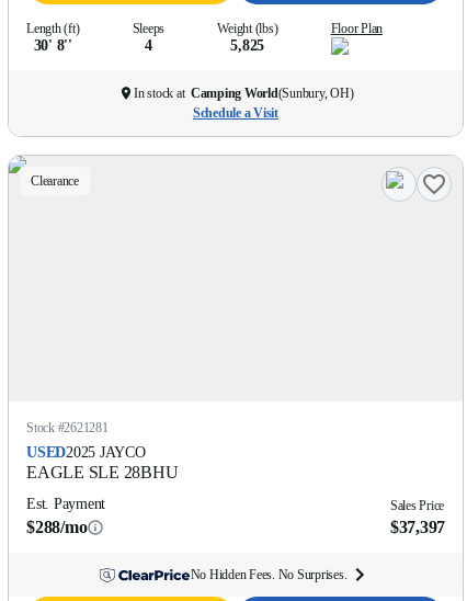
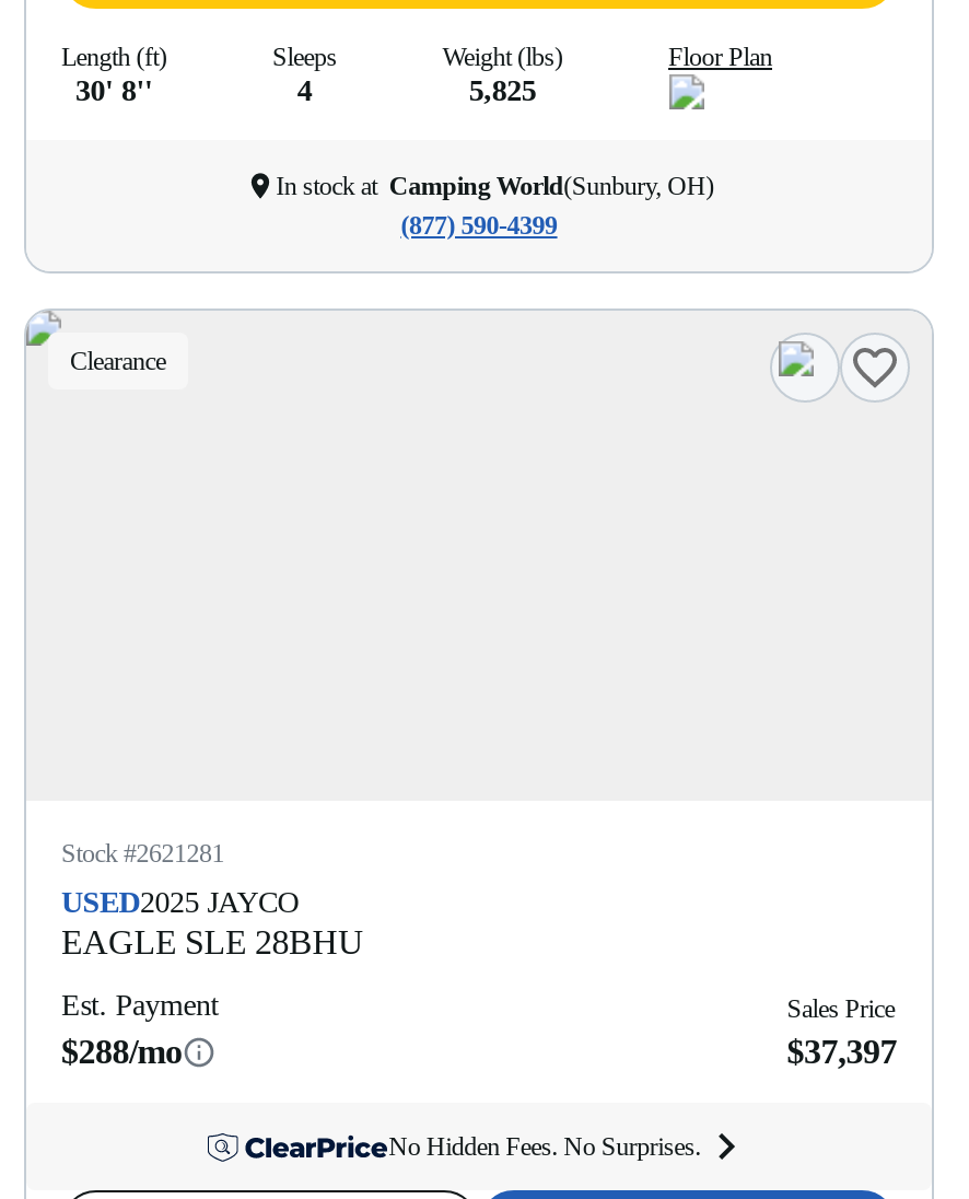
[193,105,278,121] Schedule a Visit -> [401,210,557,241] (877) 590-4399

